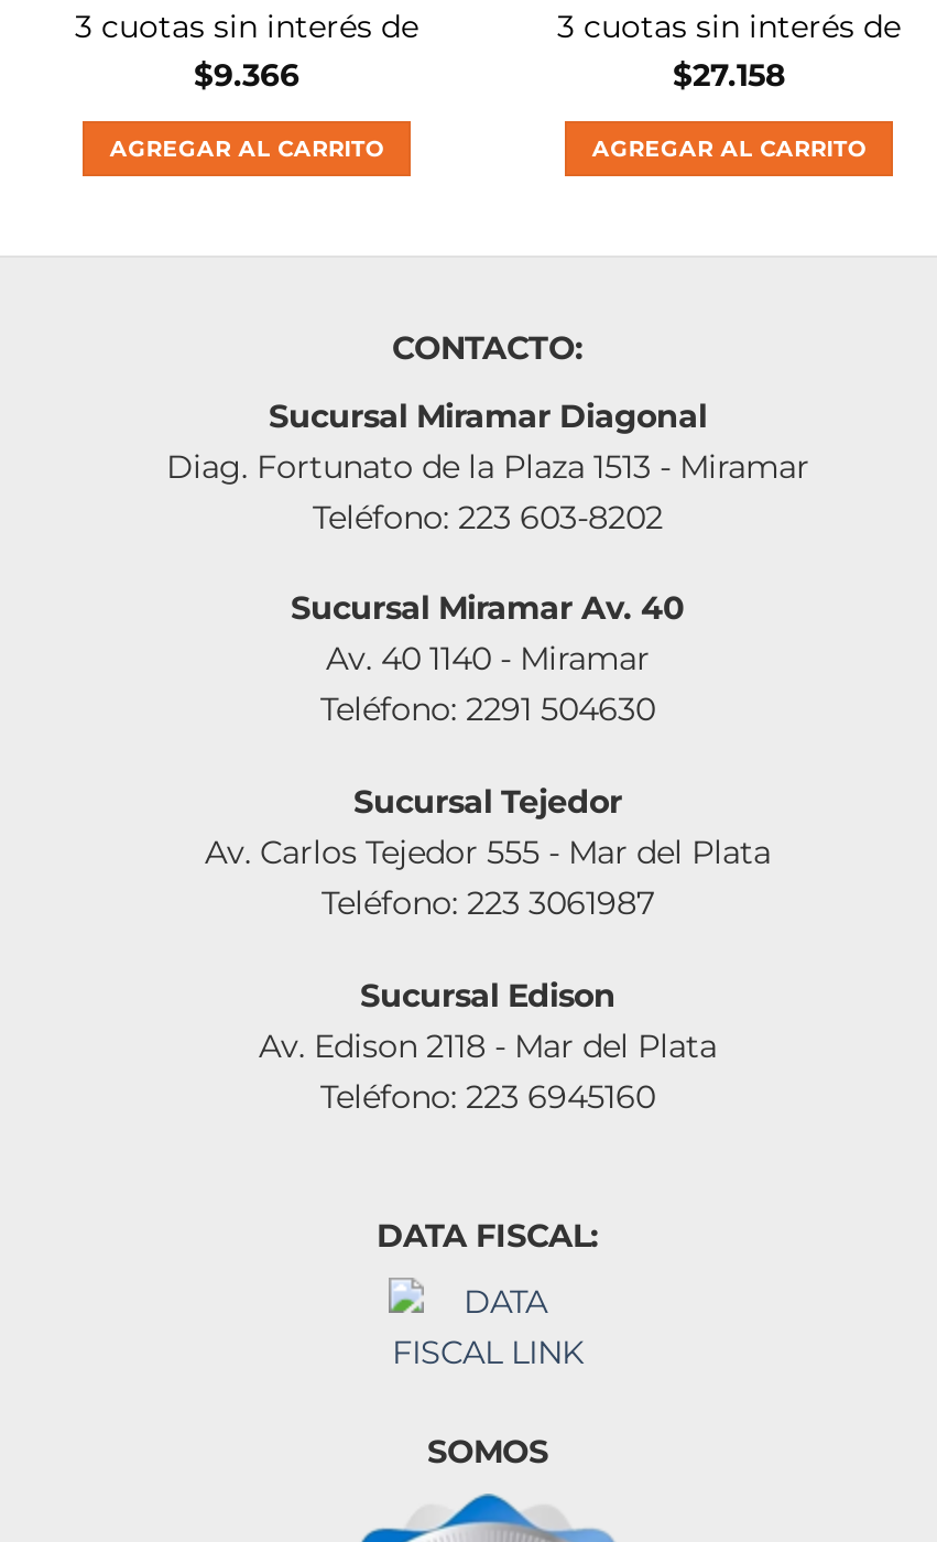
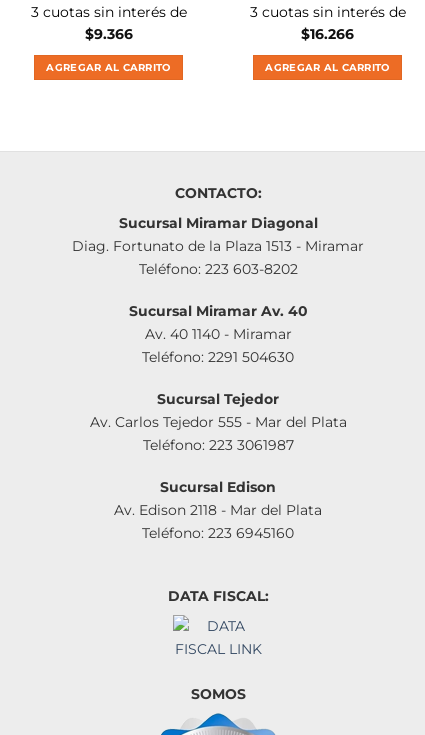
[673,55,785,95] $27.158 -> [301,25,354,43] $16.266

